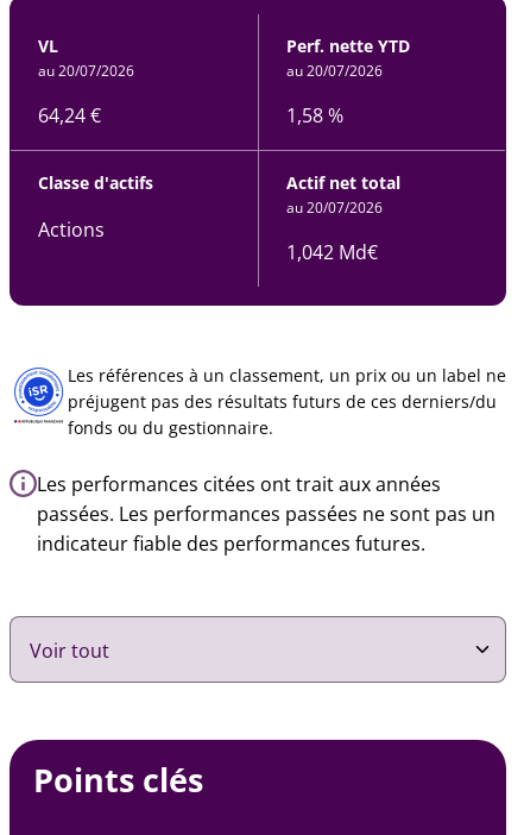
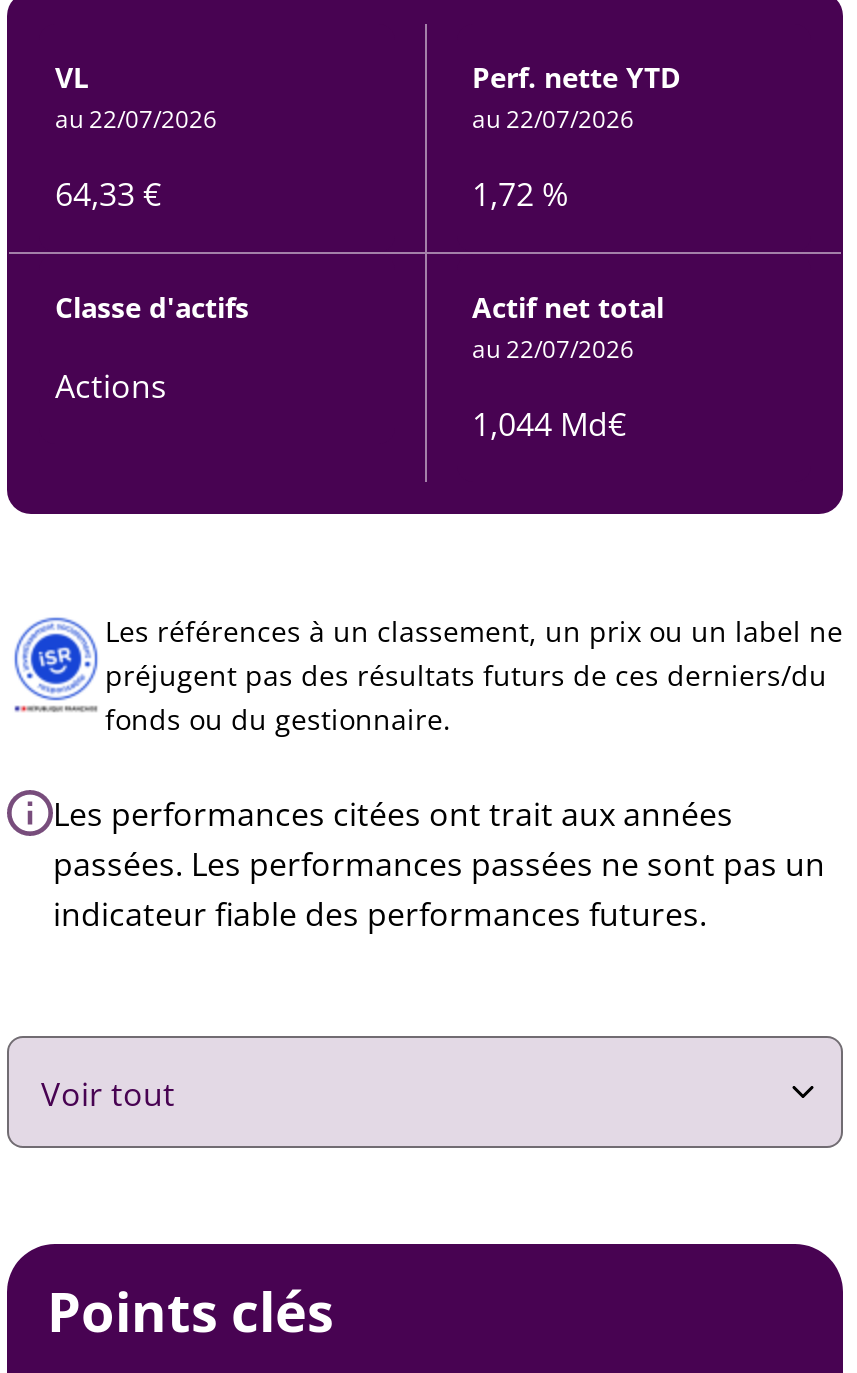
[38,61,134,81] au 20/07/2026 -> [55,103,217,137] au 22/07/2026
[286,61,382,81] au 20/07/2026 -> [472,103,634,137] au 22/07/2026
[38,103,101,129] 64,24 € -> [55,173,161,217] 64,33 €
[286,103,343,129] 1,58 % -> [472,173,568,217] 1,72 %
[286,198,382,218] au 20/07/2026 -> [472,333,634,367] au 22/07/2026
[286,240,377,266] 1,042 Md€ -> [472,403,626,447] 1,044 Md€

